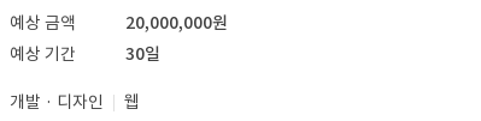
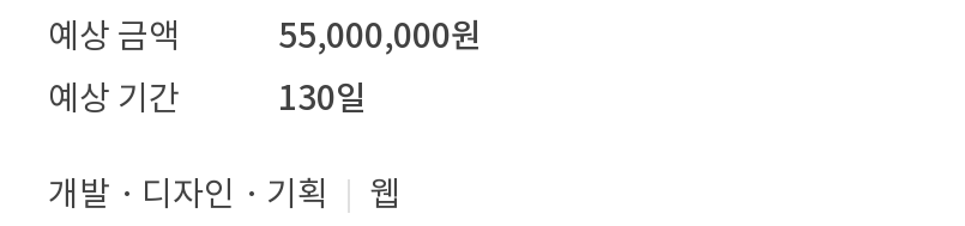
[125,12,228,34] 20,000,000원 -> [278,14,482,57] 55,000,000원
[125,43,160,65] 30일 -> [278,77,367,120] 130일
[10,91,104,113] 개발 · 디자인 -> [48,172,328,215] 개발 · 디자인 · 기획

